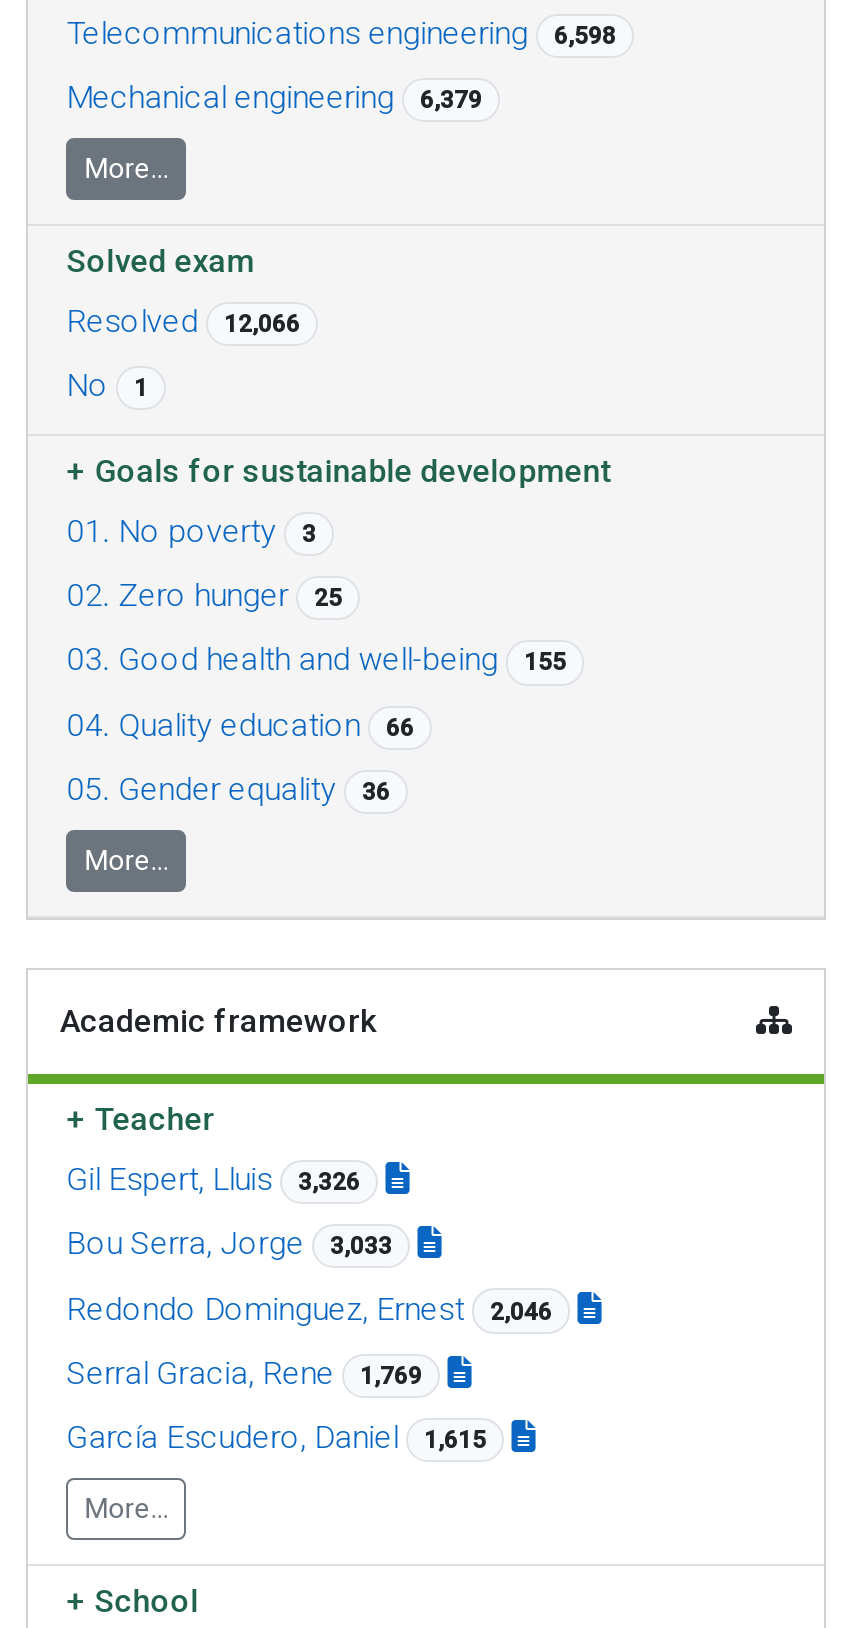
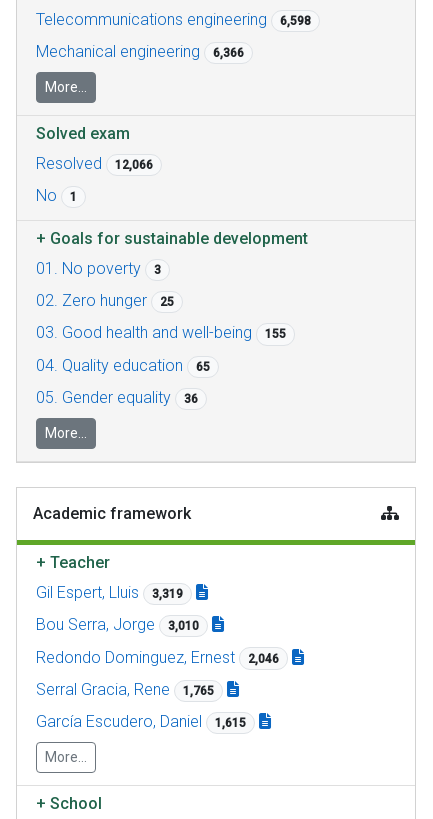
[66,78,482,116] Mechanical engineering 6,379 -> [36,42,244,61] Mechanical engineering 6,366
[66,706,414,744] 04. Quality education 66 -> [36,356,210,375] 04. Quality education 65
[66,1160,360,1198] Gil Espert, Lluis 3,326 -> [36,583,183,602] Gil Espert, Lluis 3,319
[66,1224,392,1262] Bou Serra, Jorge 3,033 -> [36,615,199,634] Bou Serra, Jorge 3,010
[66,1354,422,1392] Serral Gracia, Rene 1,769 -> [36,680,214,699] Serral Gracia, Rene 1,765

